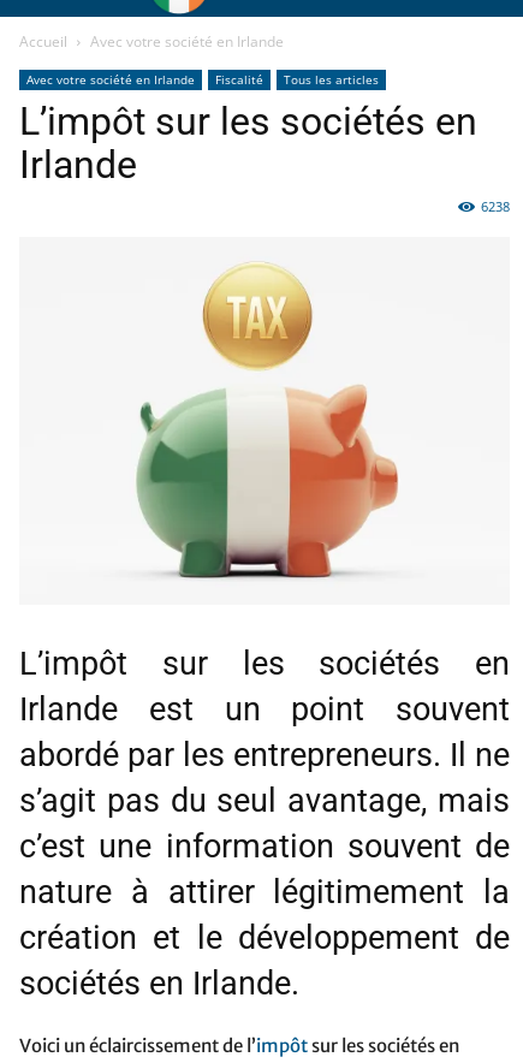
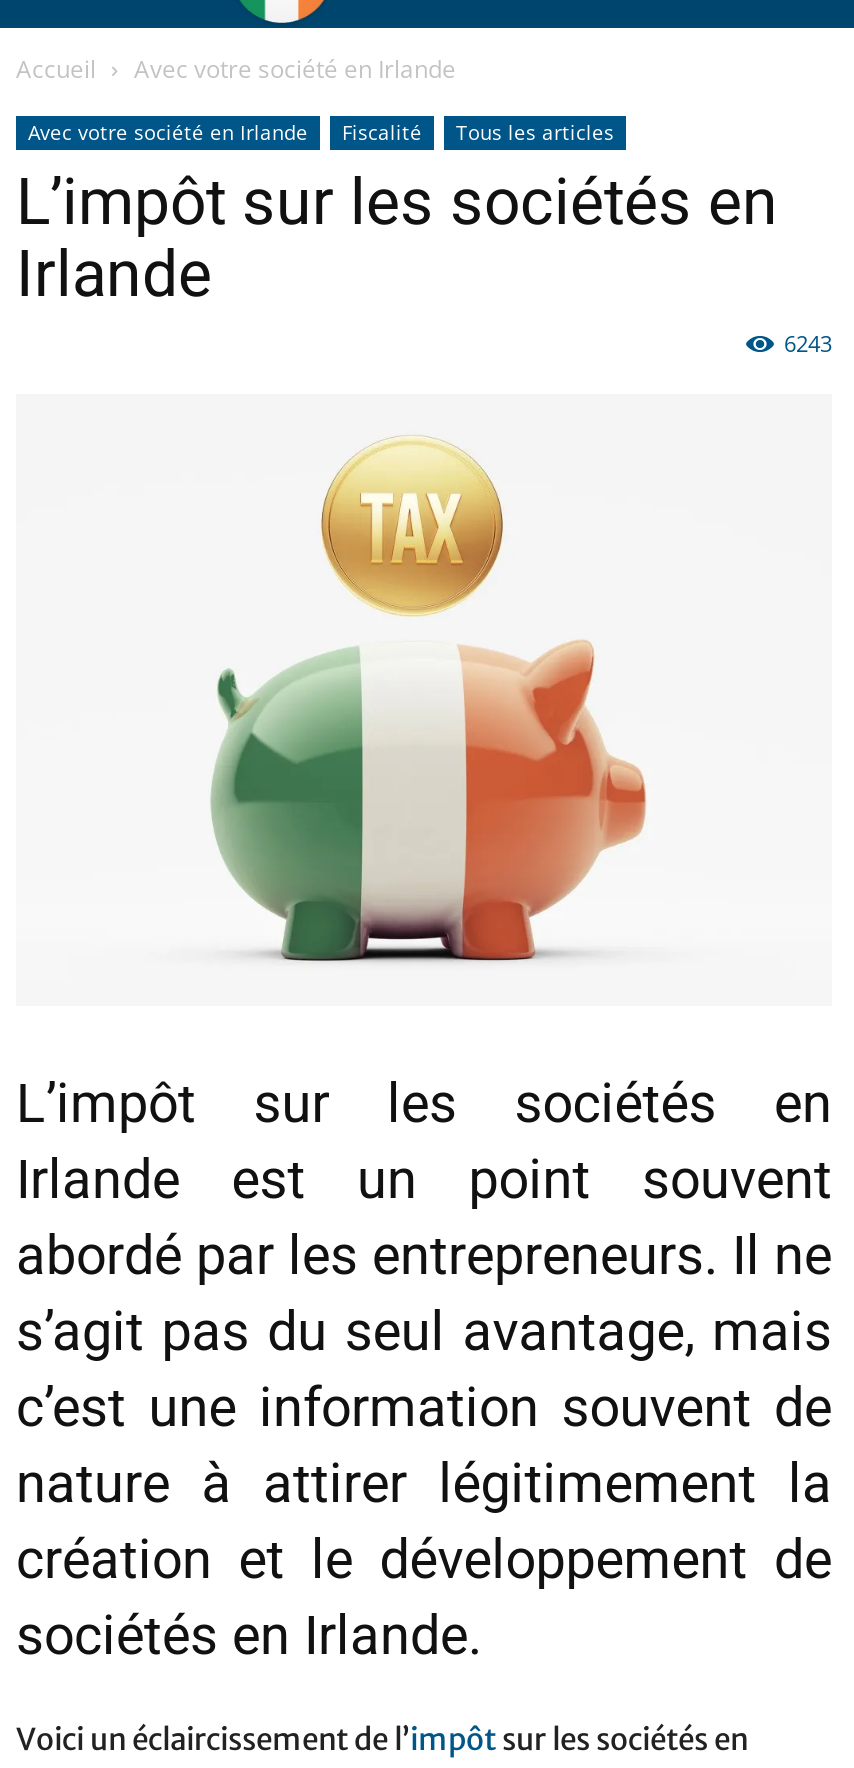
[481,197,510,215] 6238 -> [784,328,832,358] 6243

